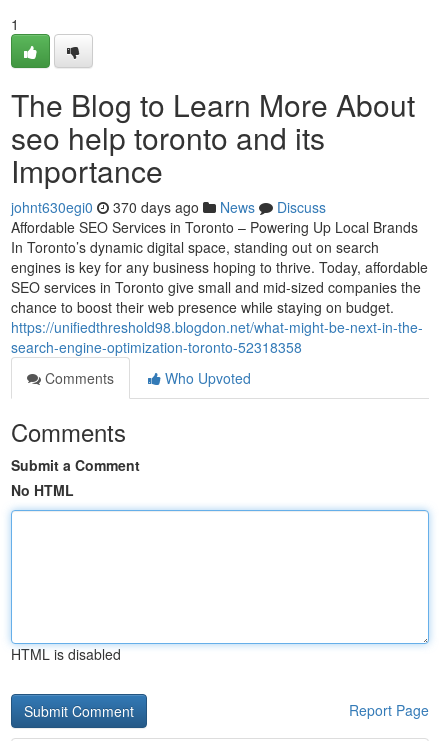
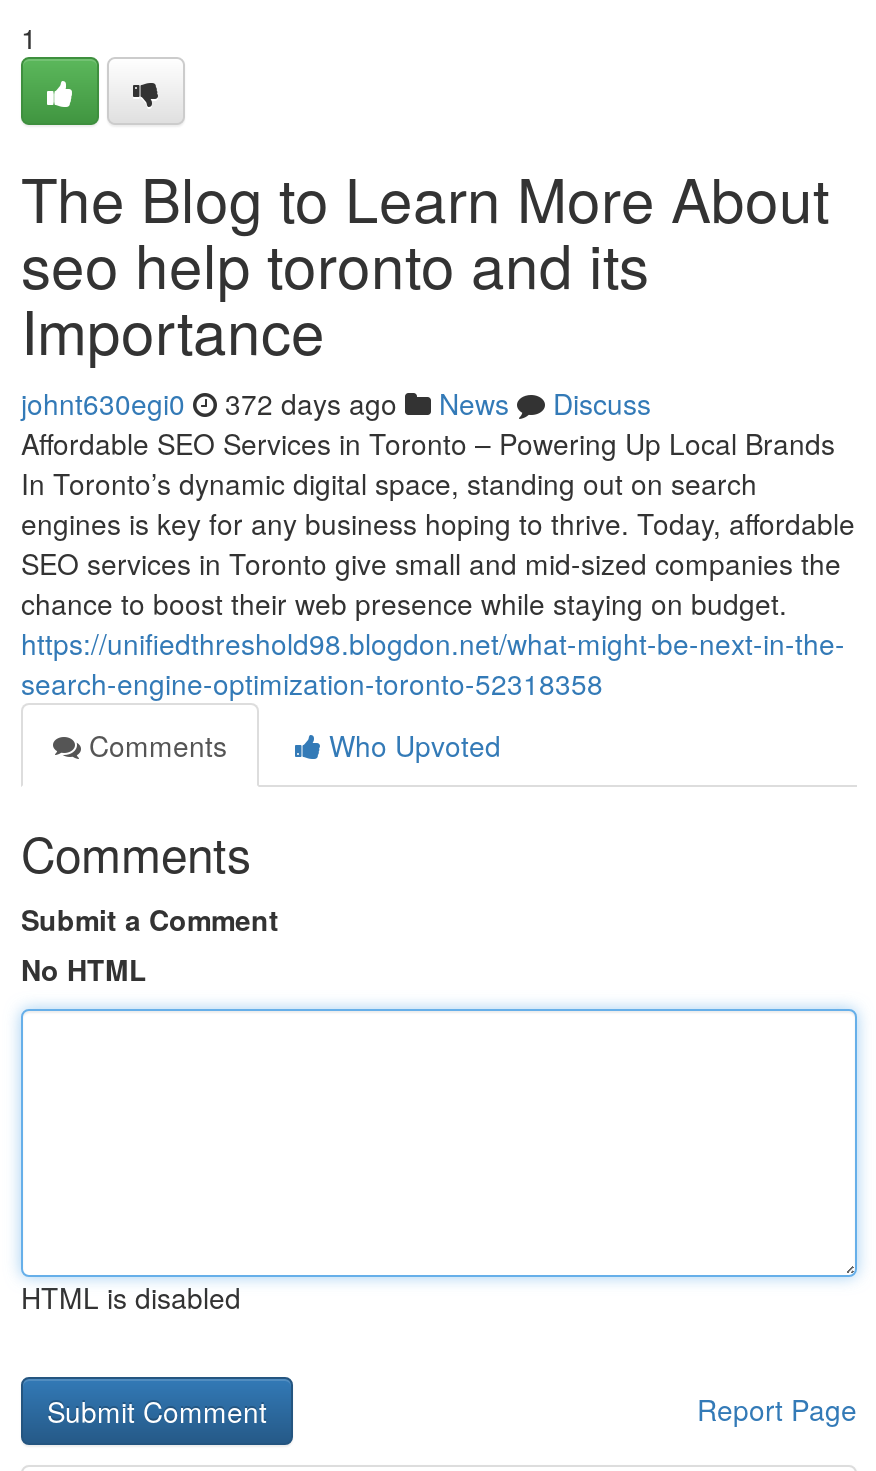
[11,197,326,217] johnt630egi0 370 days ago News Discuss -> [21,383,651,423] johnt630egi0 372 days ago News Discuss

